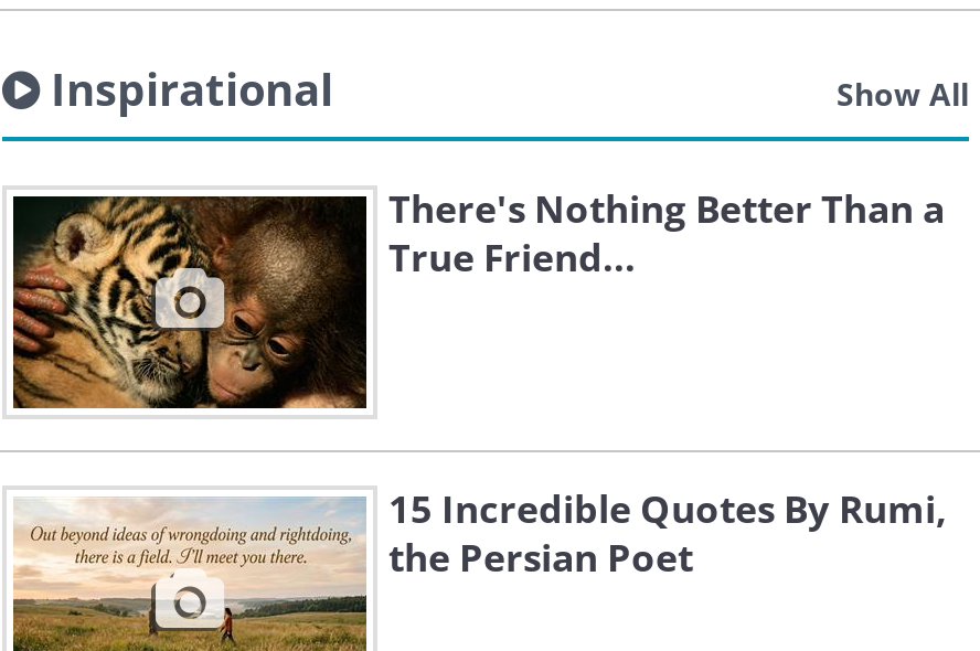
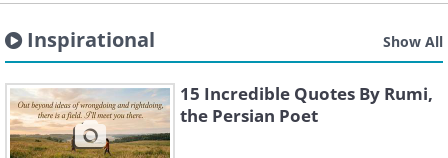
[11,183,945,410] [image] | There's Nothing Better Than a | True Friend... -> none

